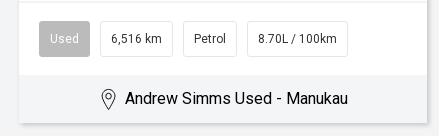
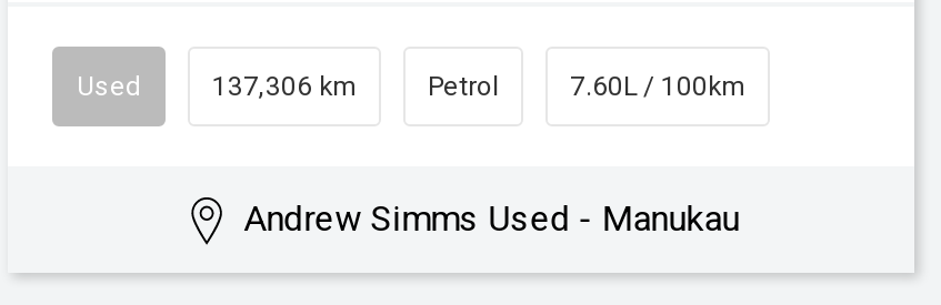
[111,32,162,46] 6,516 km -> [212,72,357,103] 137,306 km
[258,32,337,46] 8.70L / 100km -> [570,72,745,103] 7.60L / 100km

